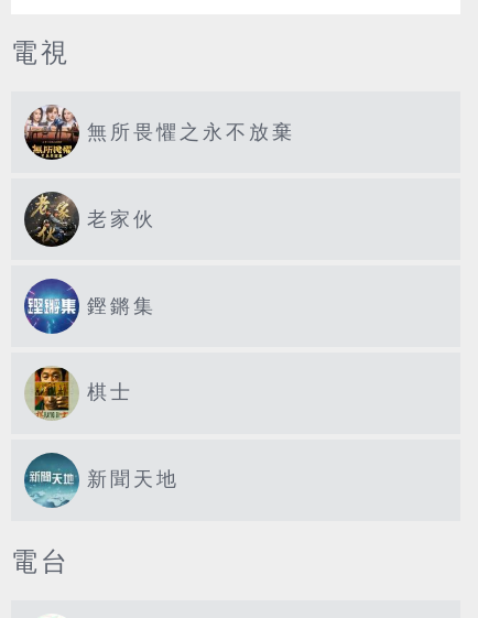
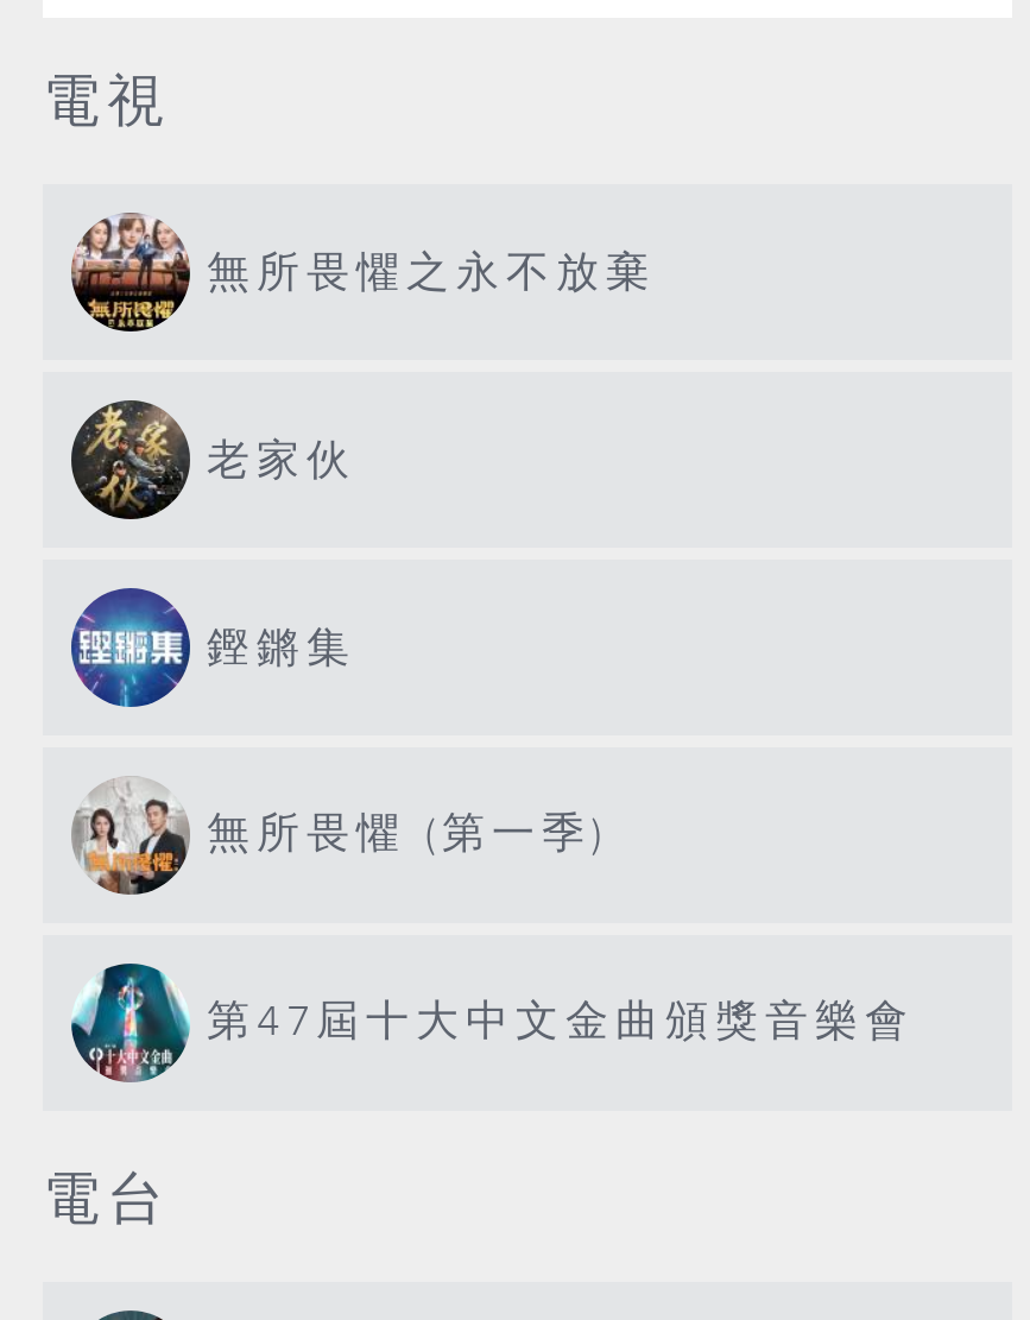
[26,366,133,420] [image] | 棋士 -> [74,778,608,895] [image] | 無所畏懼 (第一季)
[23,454,180,508] [image] | 新聞天地 -> [71,968,915,1082] [image] | 第47屆十大中文金曲頒獎音樂會

